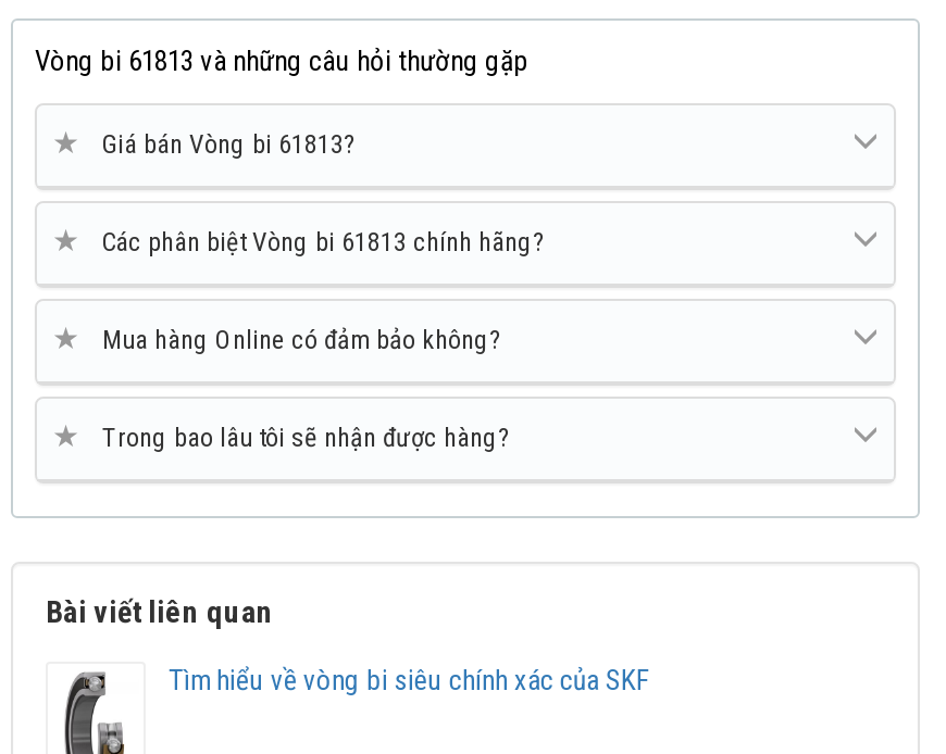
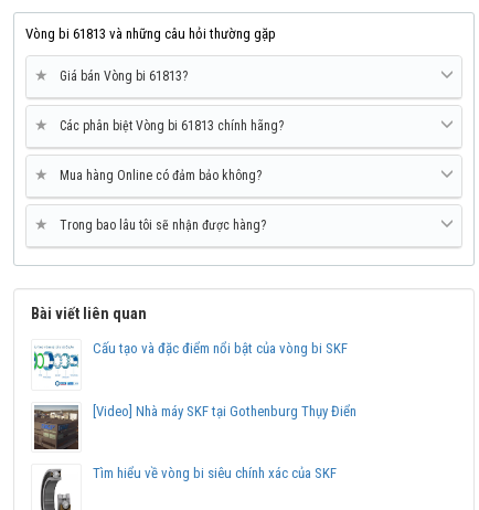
none -> [33,340,348,387] [image] | Cấu tạo và đặc điểm nổi bật của vòng bi SKF
none -> [33,403,357,450] [image] | [Video] Nhà máy SKF tại Gothenburg Thụy Điển

